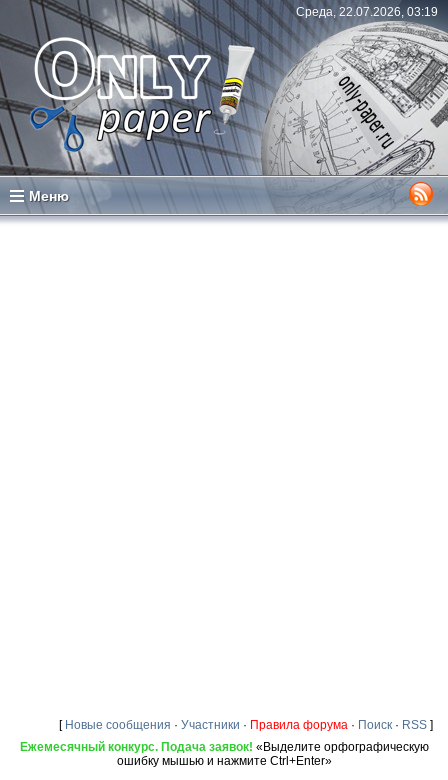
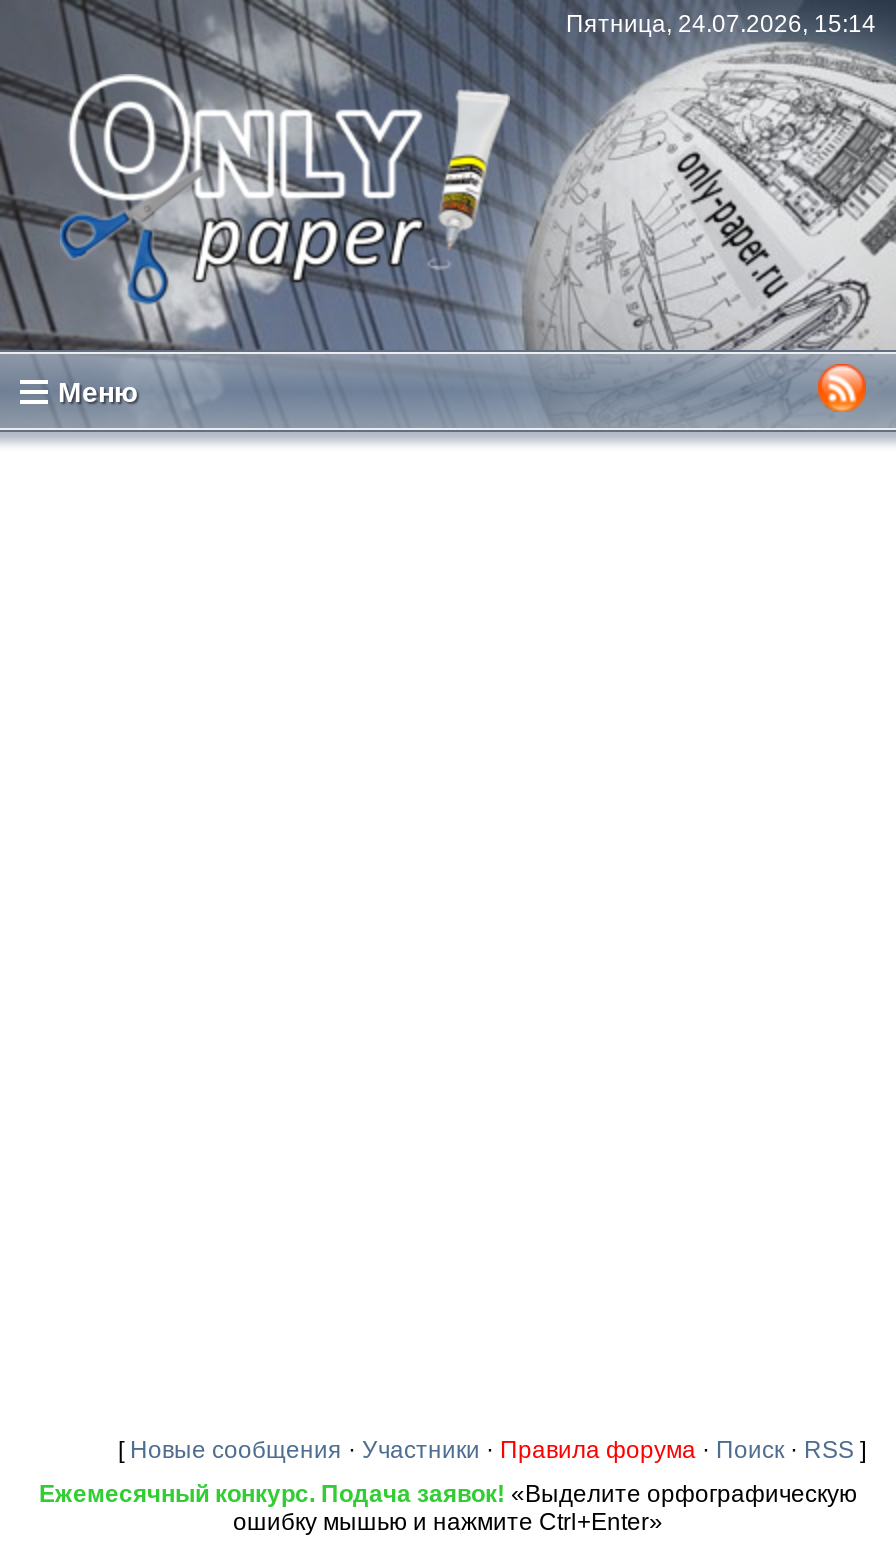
[296,5,438,19] Среда, 22.07.2026, 03:19 -> [566,10,876,38] Пятница, 24.07.2026, 15:14

